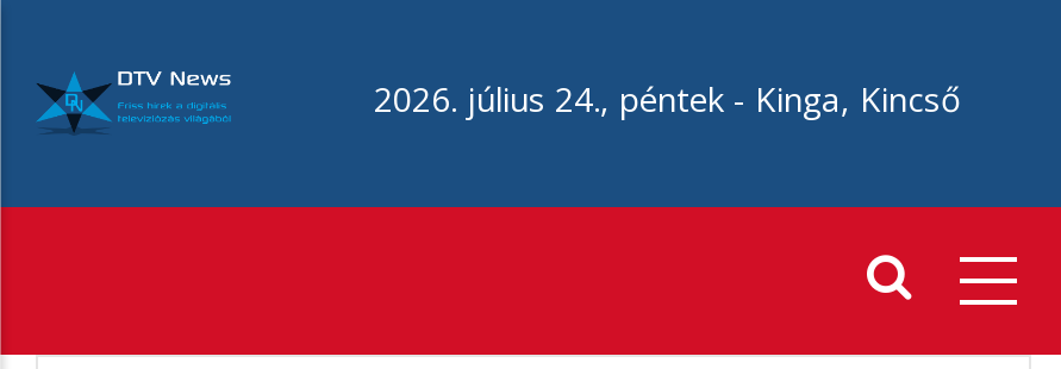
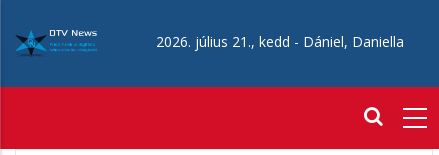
[374,76,960,121] 2026. július 24., péntek - Kinga, Kincső -> [156,32,404,51] 2026. július 21., kedd - Dániel, Daniella

